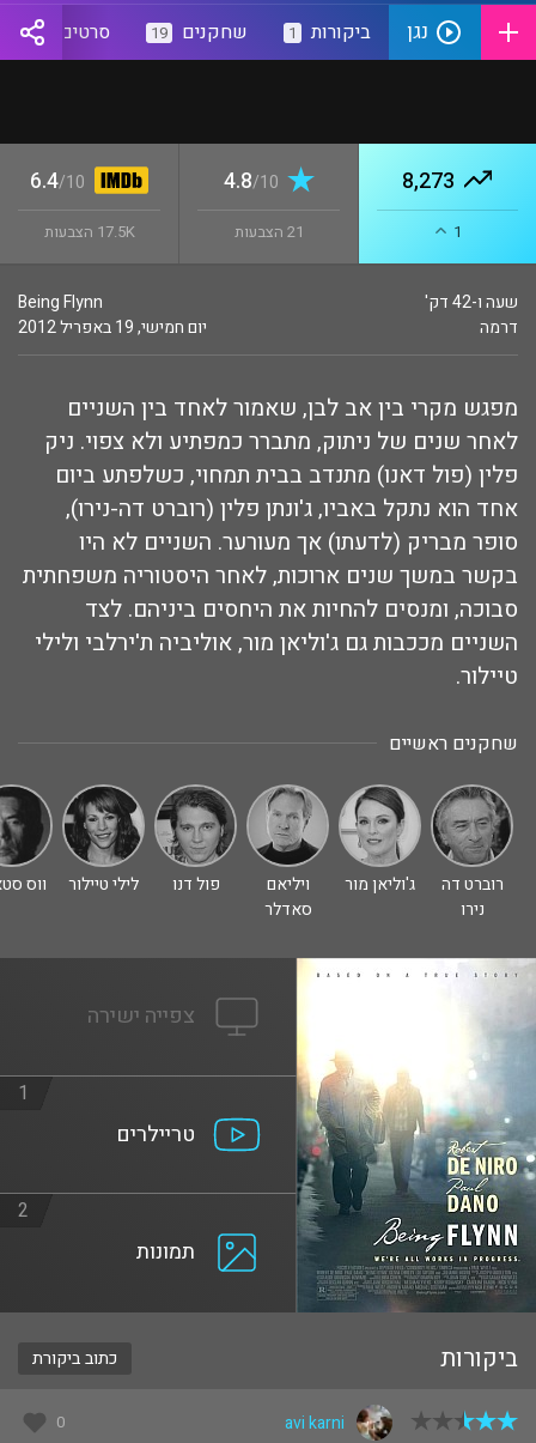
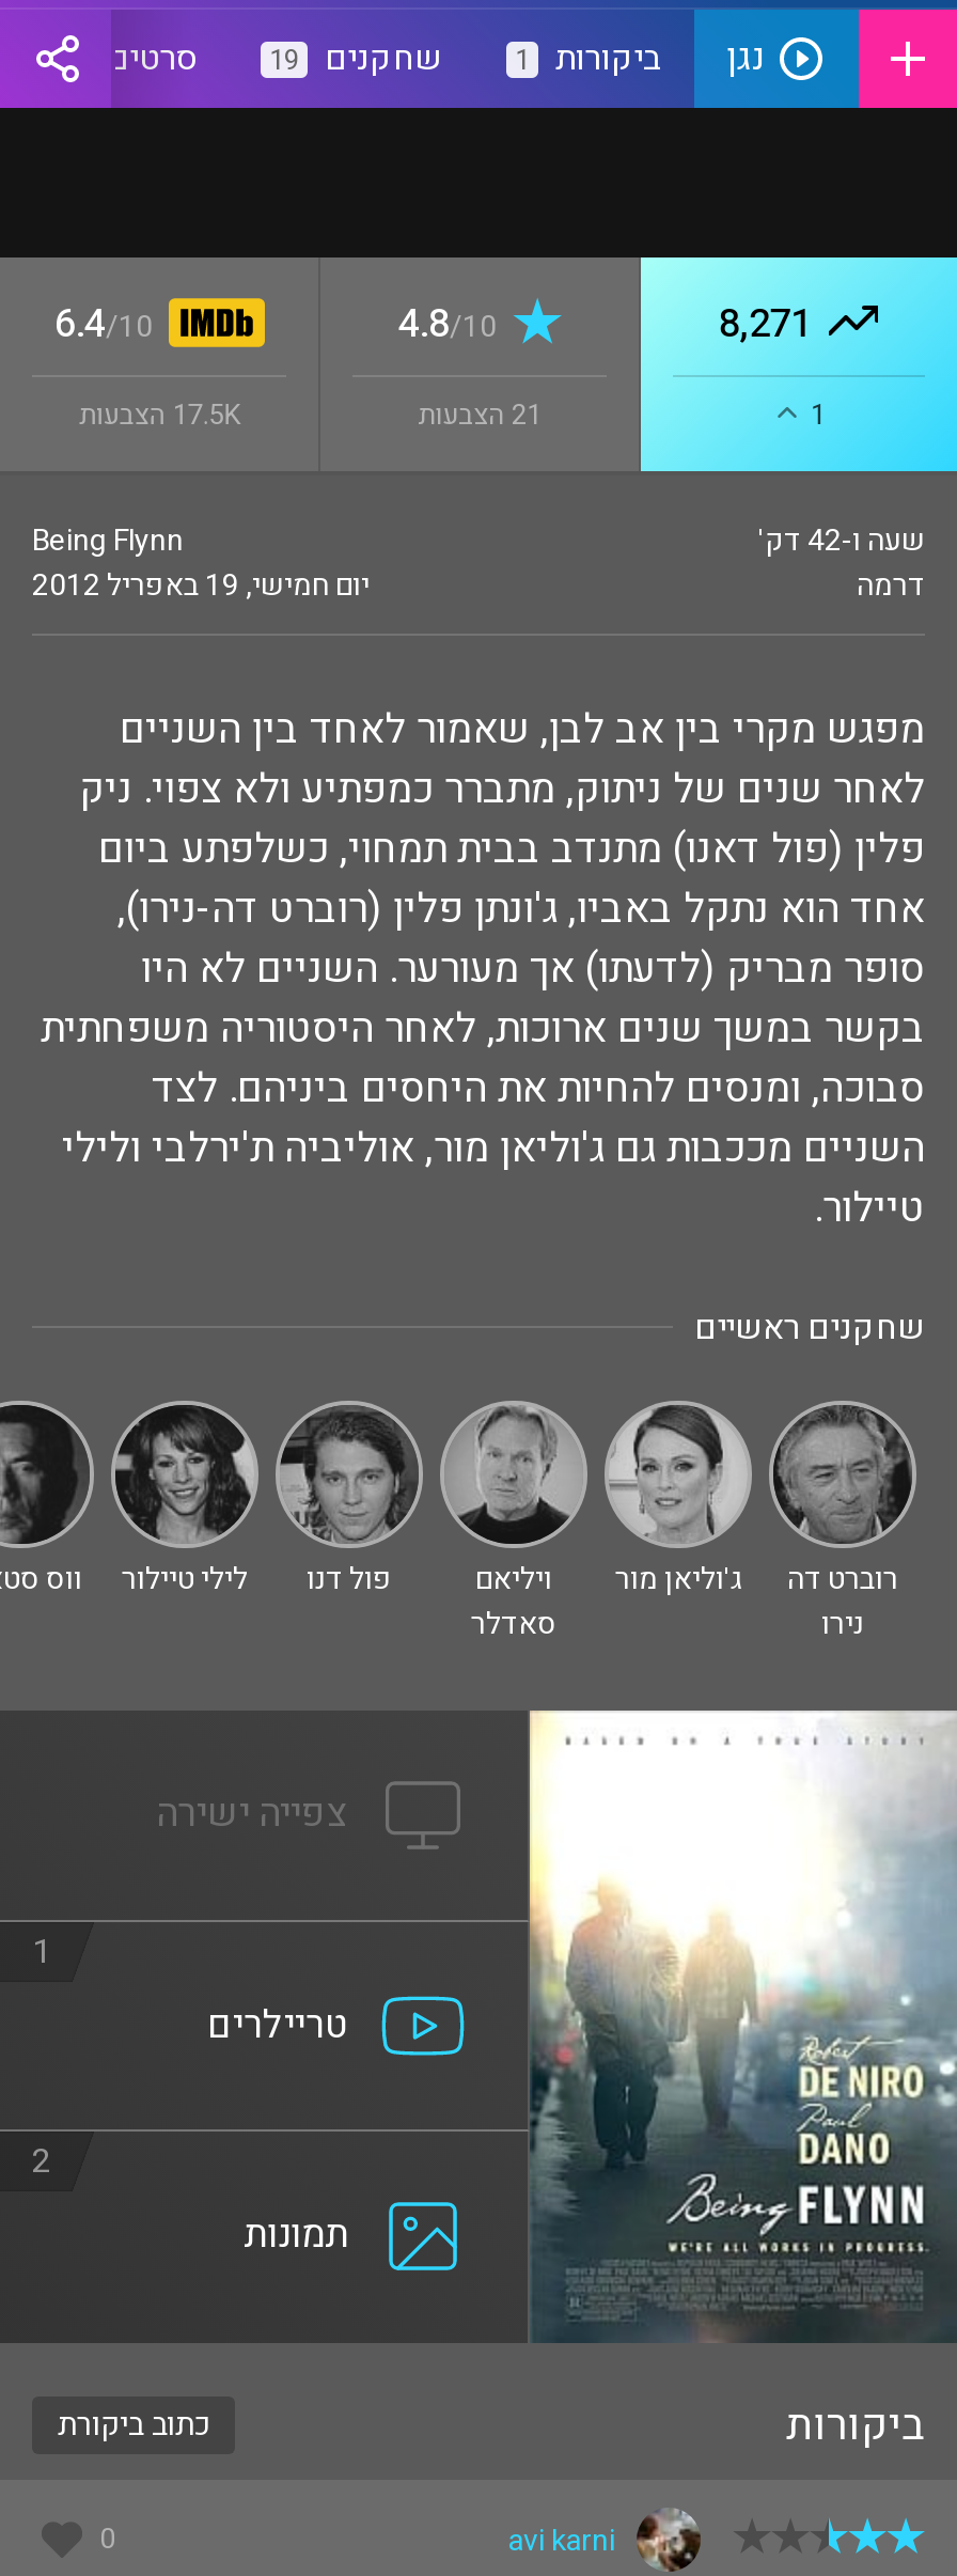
[402,165,455,198] 8,273 -> [718,296,812,354] 8,271

